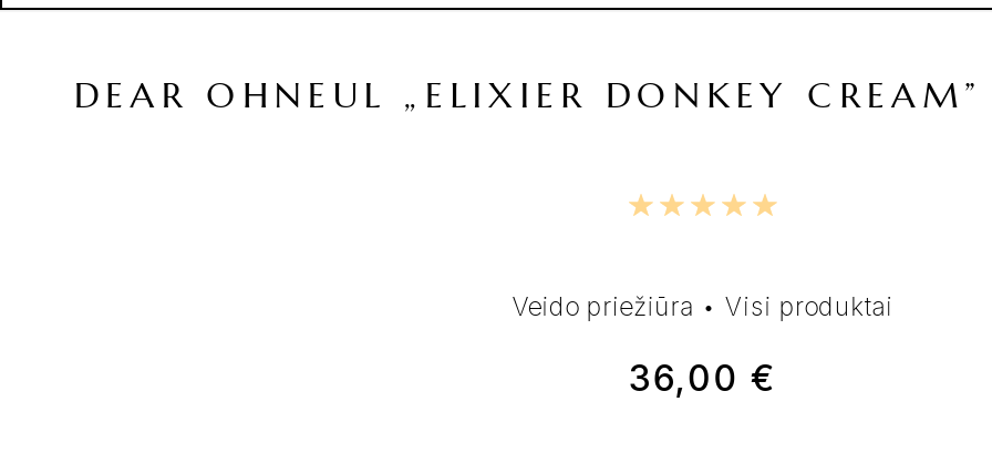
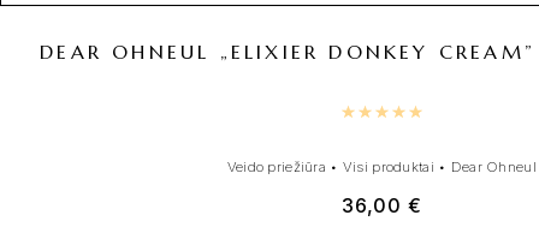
[512,291,893,322] Veido priežiūra • Visi produktai -> [227,158,536,175] Veido priežiūra • Visi produktai • Dear Ohneul

